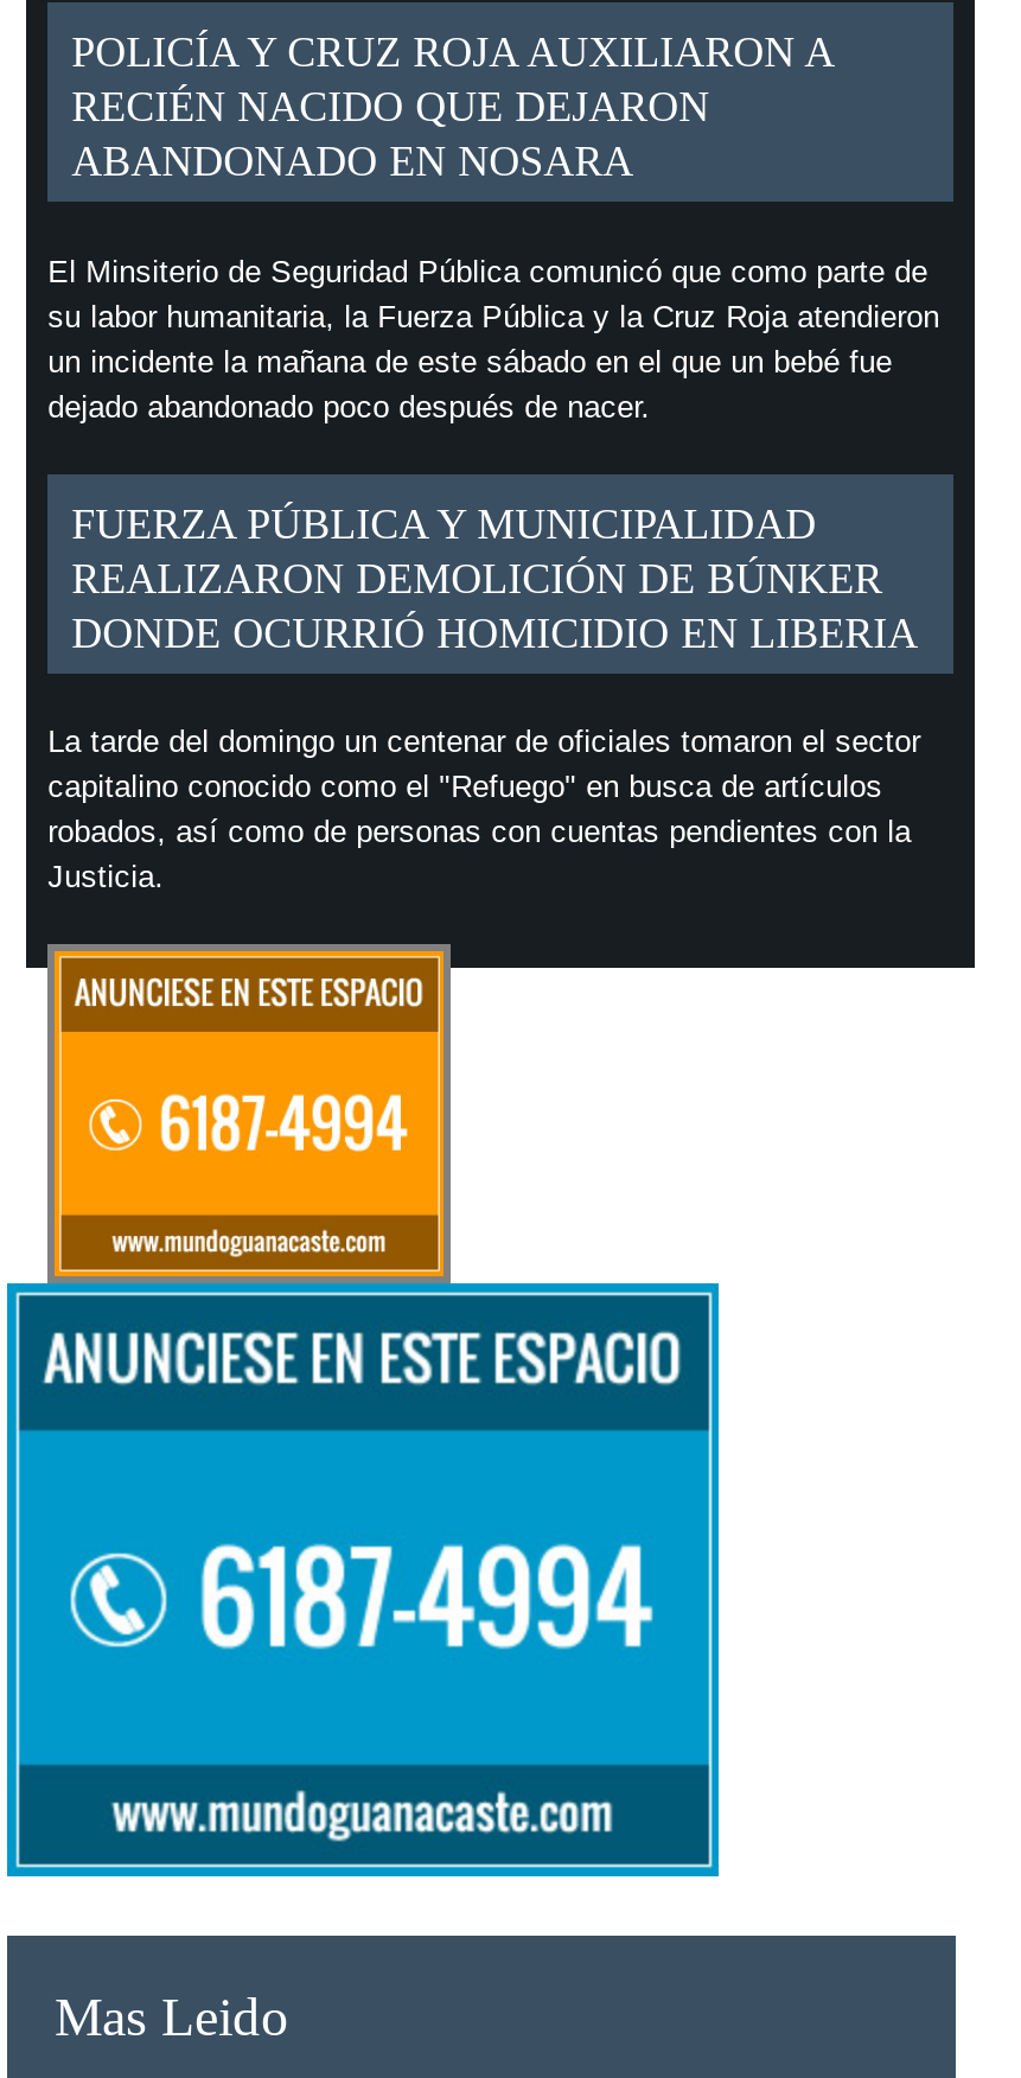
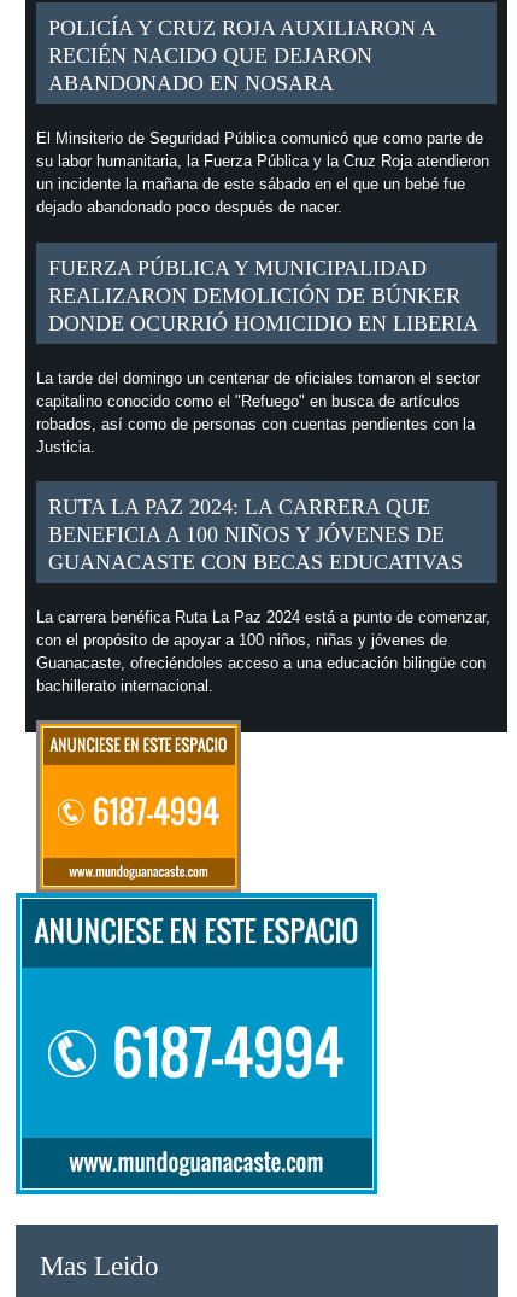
none -> [36,495,491,695] RUTA LA PAZ 2024: LA CARRERA QUE | BENEFICIA A 100 NIÑOS Y JÓVENES DE | GUANACASTE CON BECAS EDUCATIVAS | La carrera benéfica Ruta La Paz 2024 está a punto de comenzar, | con el propósito de apoyar a 100 niños, niñas y jóvenes de | Guanacaste, ofreciéndoles acceso a una educación bilingüe con | bachillerato internacional.

